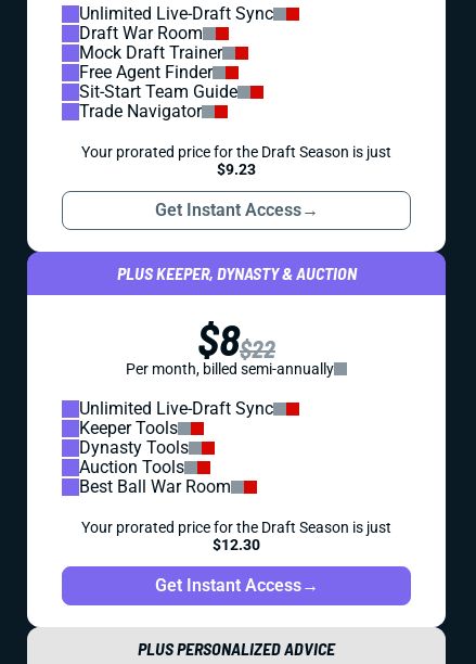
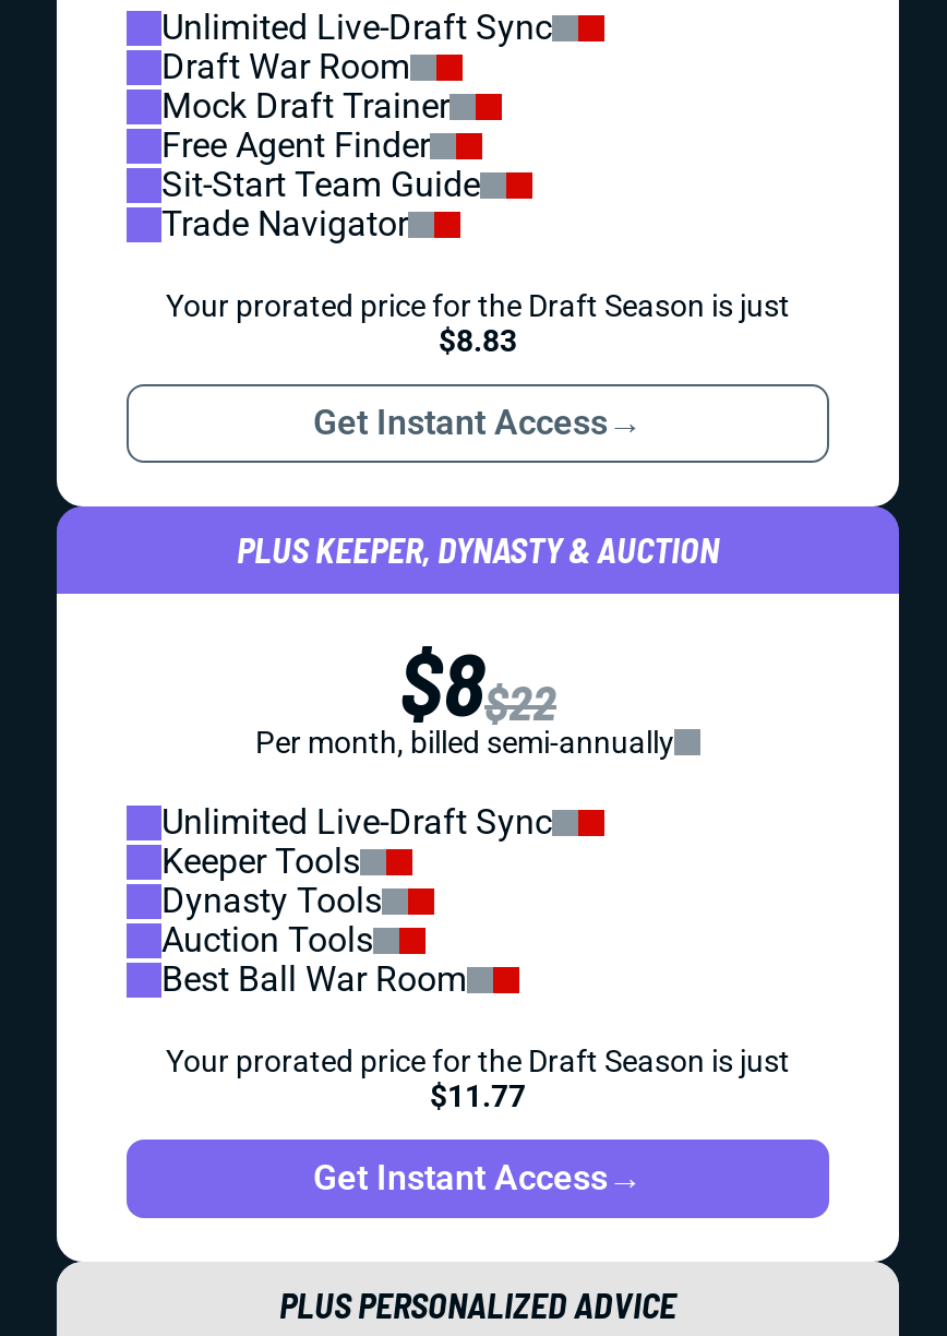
[217,161,256,178] $9.23 -> [439,324,517,359] $8.83
[213,536,260,554] $12.30 -> [430,1079,526,1114] $11.77

